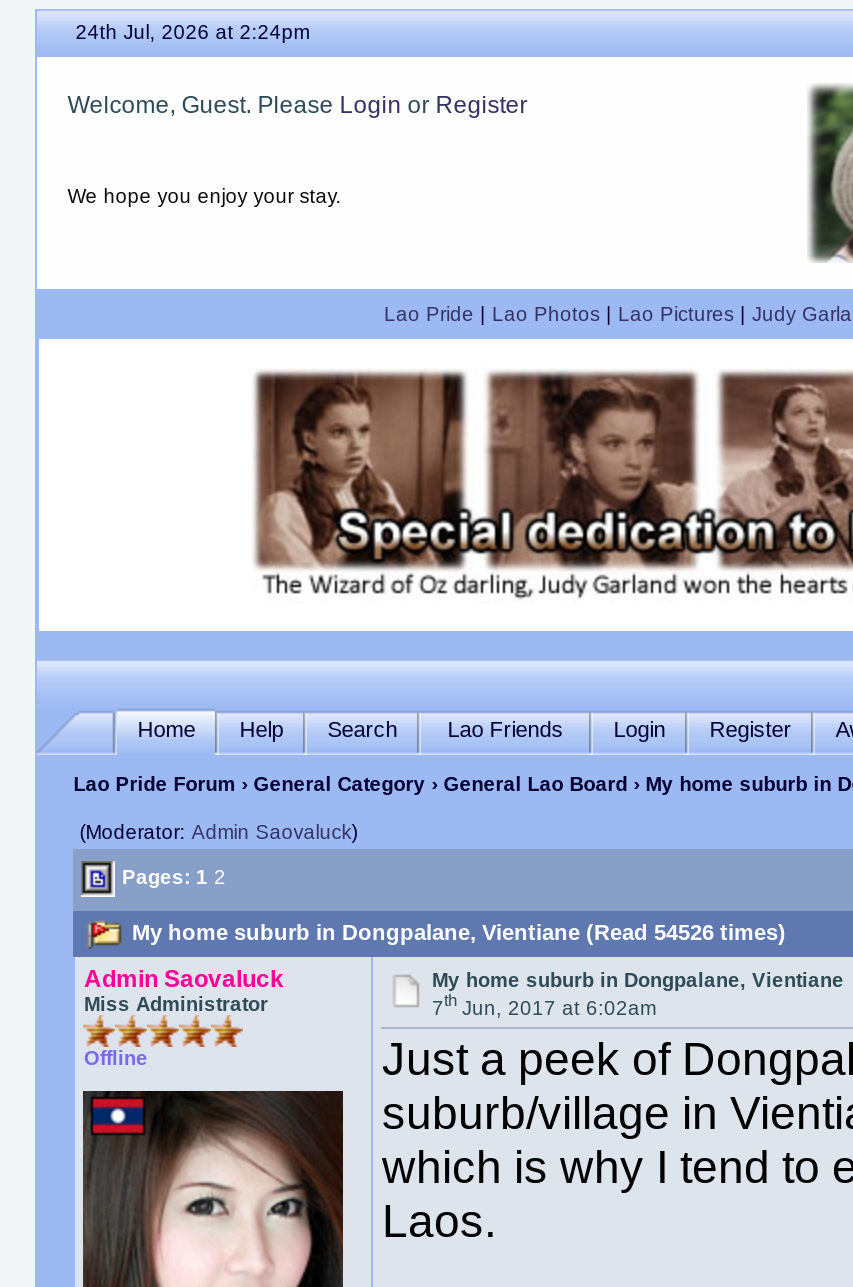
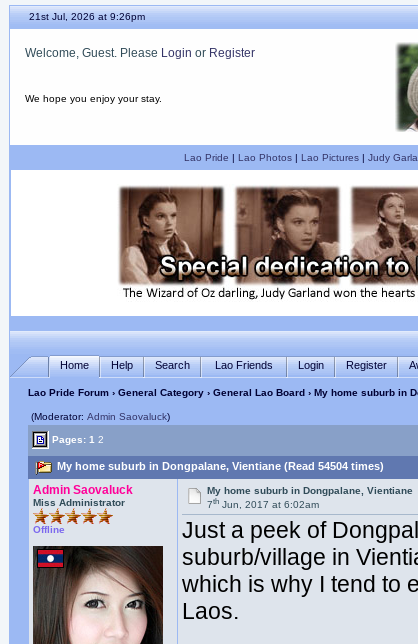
[75,21,309,43] 24th Jul, 2026 at 2:24pm -> [29,11,145,22] 21st Jul, 2026 at 9:26pm
[126,920,786,944] My home suburb in Dongpalane, Vientiane (Read 54526 times) -> [54,460,384,472] My home suburb in Dongpalane, Vientiane (Read 54504 times)

